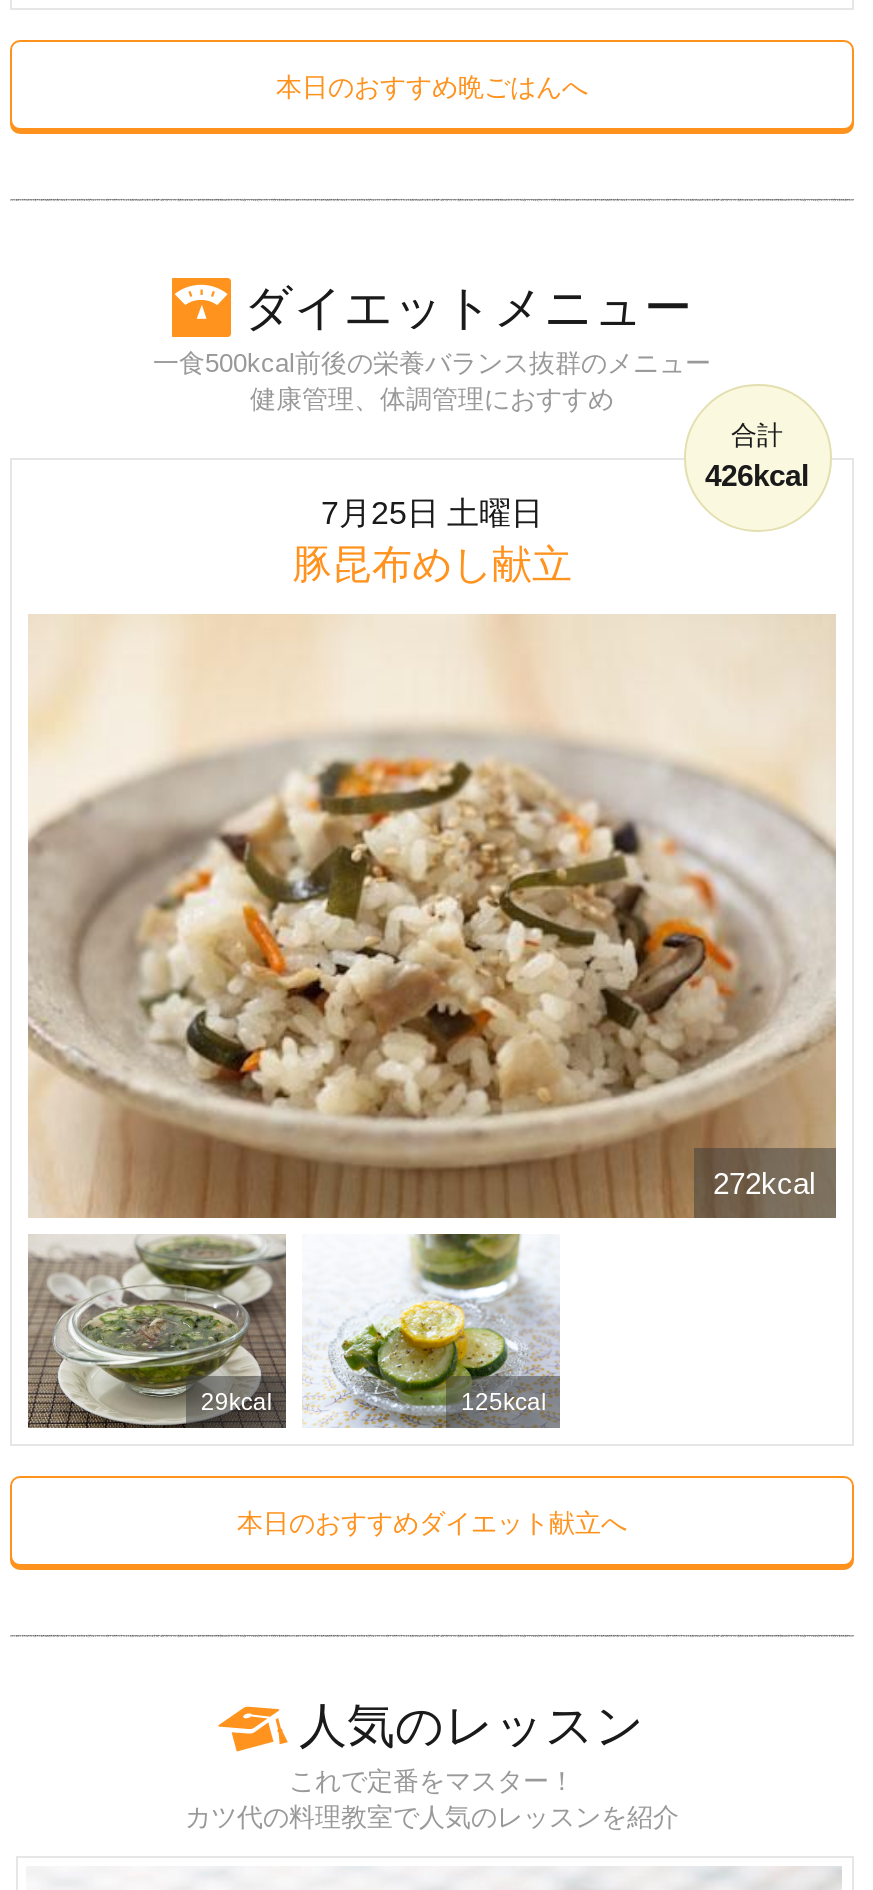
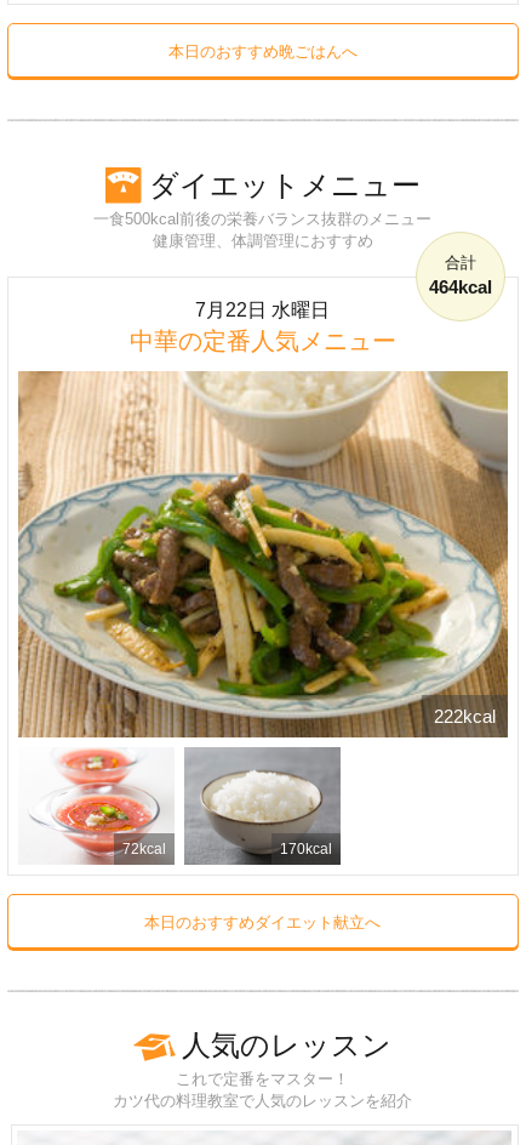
[705,458,809,492] 426kcal -> [428,276,491,297] 464kcal
[292,496,572,586] 7月25日 土曜日 | 豚昆布めし献立 -> [130,299,396,354] 7月22日 水曜日 | 中華の定番人気メニュー
[28,614,838,1218] [image] | 272kcal -> [18,371,508,737] [image] | 222kcal
[26,1234,288,1430] [image] -> [18,748,175,866] [image]
[201,1232,560,1428] [image] | 29kcal | 125kcal -> [123,746,341,865] [image] | 72kcal | 170kcal

